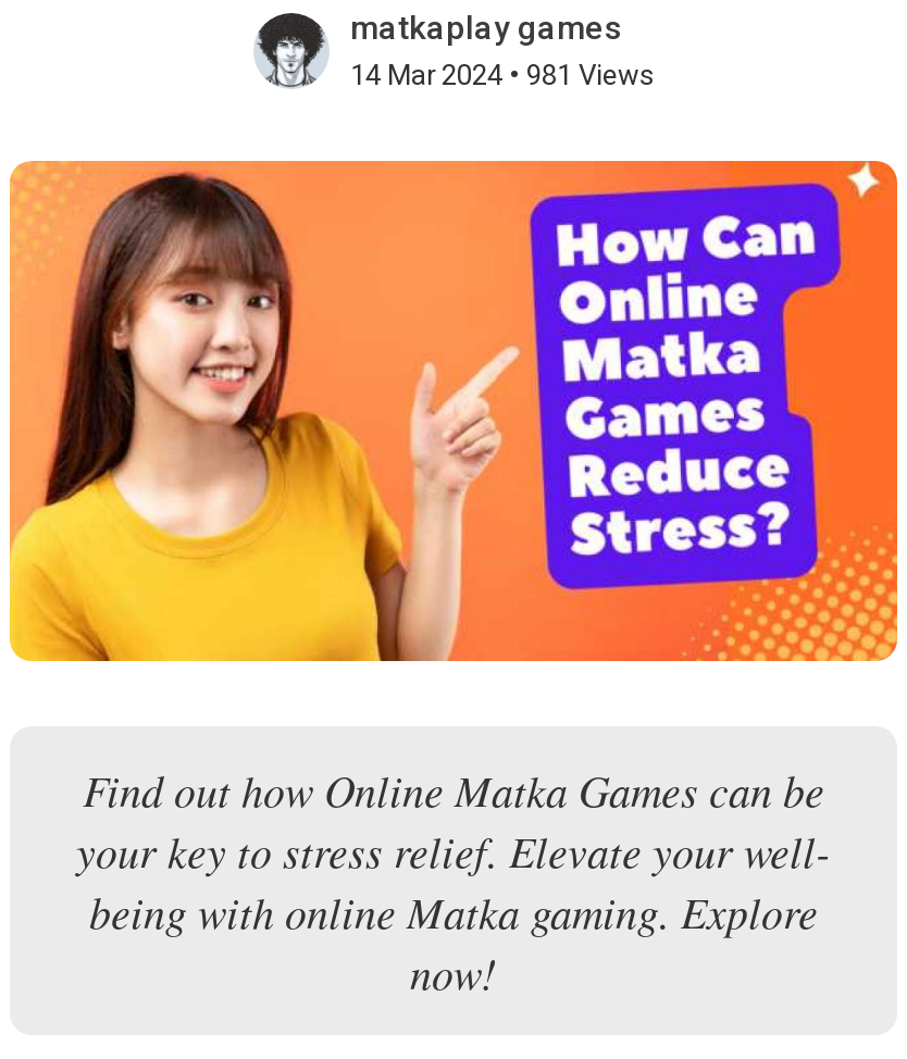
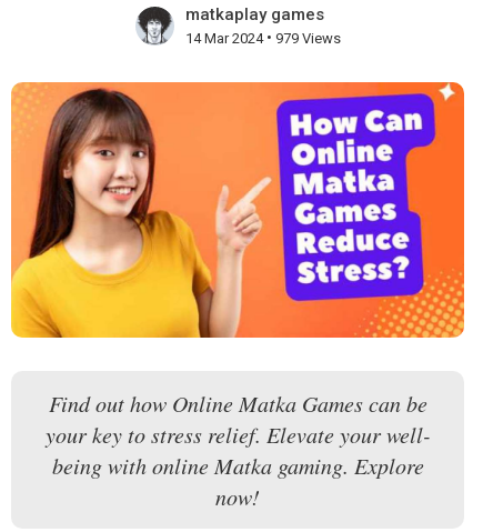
[350,57,655,91] 14 Mar 2024 • 981 Views -> [185,29,340,47] 14 Mar 2024 • 979 Views

